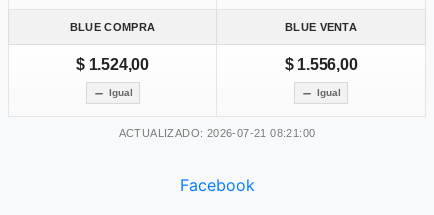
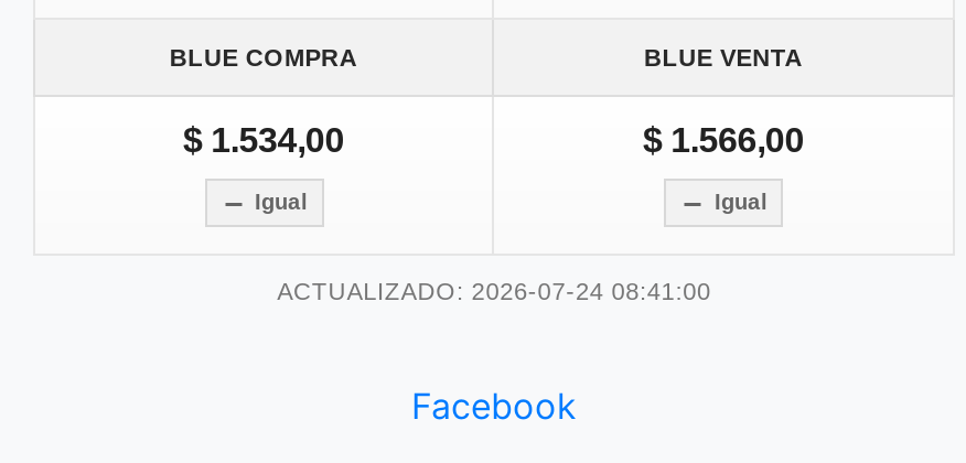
[76,56,149,73] $ 1.524,00 -> [183,122,344,159] $ 1.534,00
[284,56,357,73] $ 1.556,00 -> [643,122,804,159] $ 1.566,00
[119,127,315,139] ACTUALIZADO: 2026-07-21 08:21:00 -> [277,278,711,305] ACTUALIZADO: 2026-07-24 08:41:00

